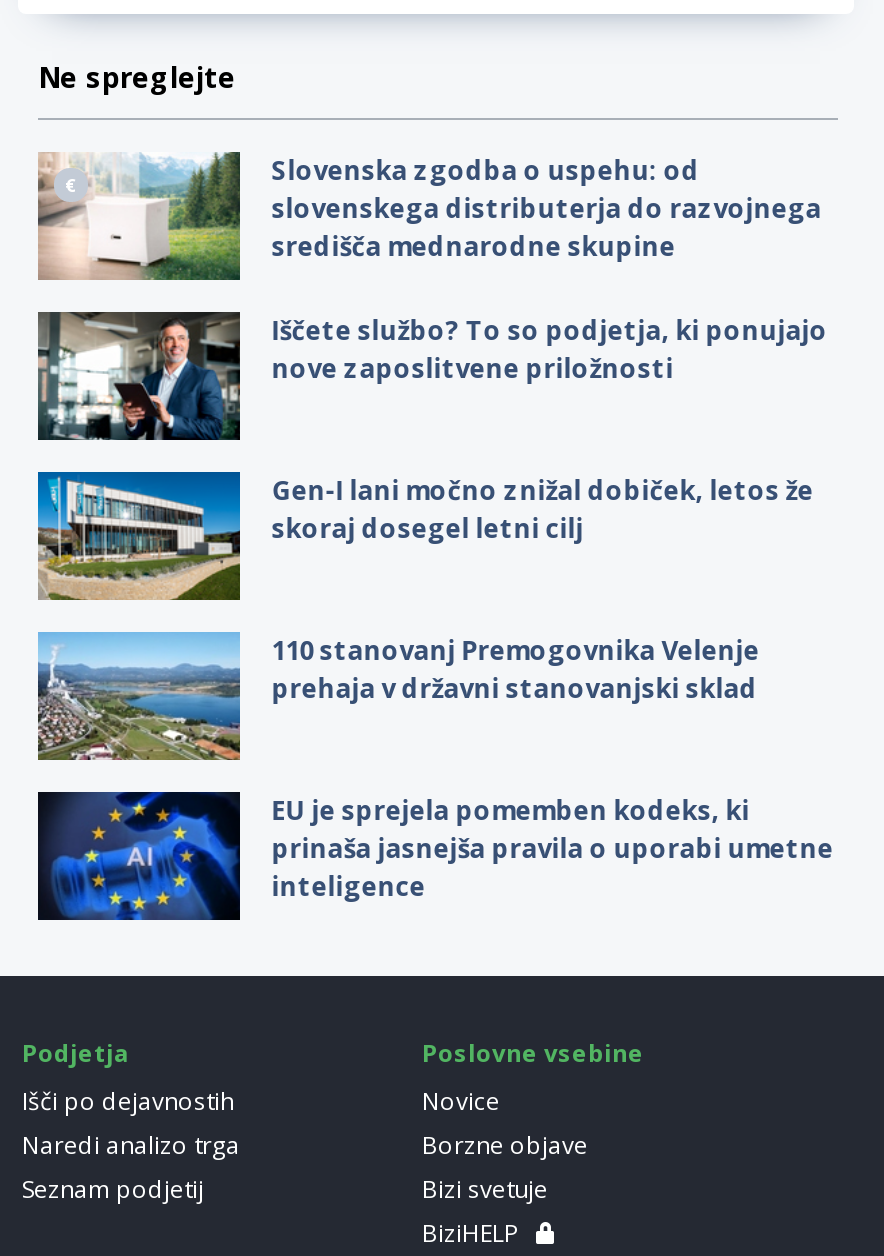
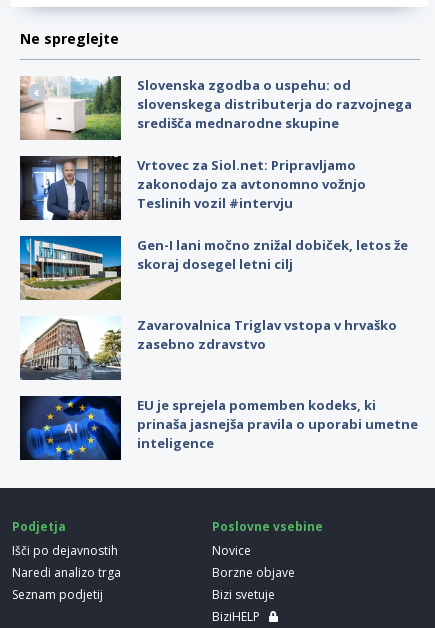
[38,311,828,442] [image] | Iščete službo? To so podjetja, ki ponujajo | nove zaposlitvene priložnosti -> [20,155,366,221] [image] | Vrtovec za Siol.net: Pripravljamo | zakonodajo za avtonomno vožnjo | Teslinih vozil #intervju
[36,630,760,762] [image] | 110 stanovanj Premogovnika Velenje | prehaja v državni stanovanjski sklad -> [20,315,397,380] [image] | Zavarovalnica Triglav vstopa v hrvaško | zasebno zdravstvo

